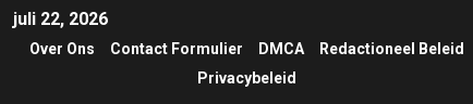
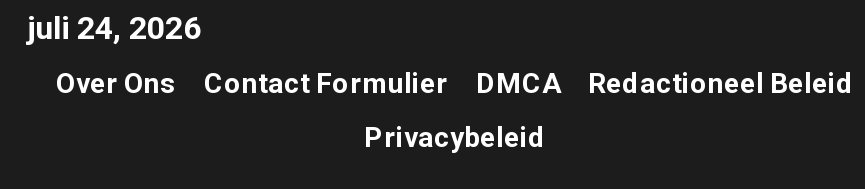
[13,9,108,30] juli 22, 2026 -> [27,10,201,48] juli 24, 2026

